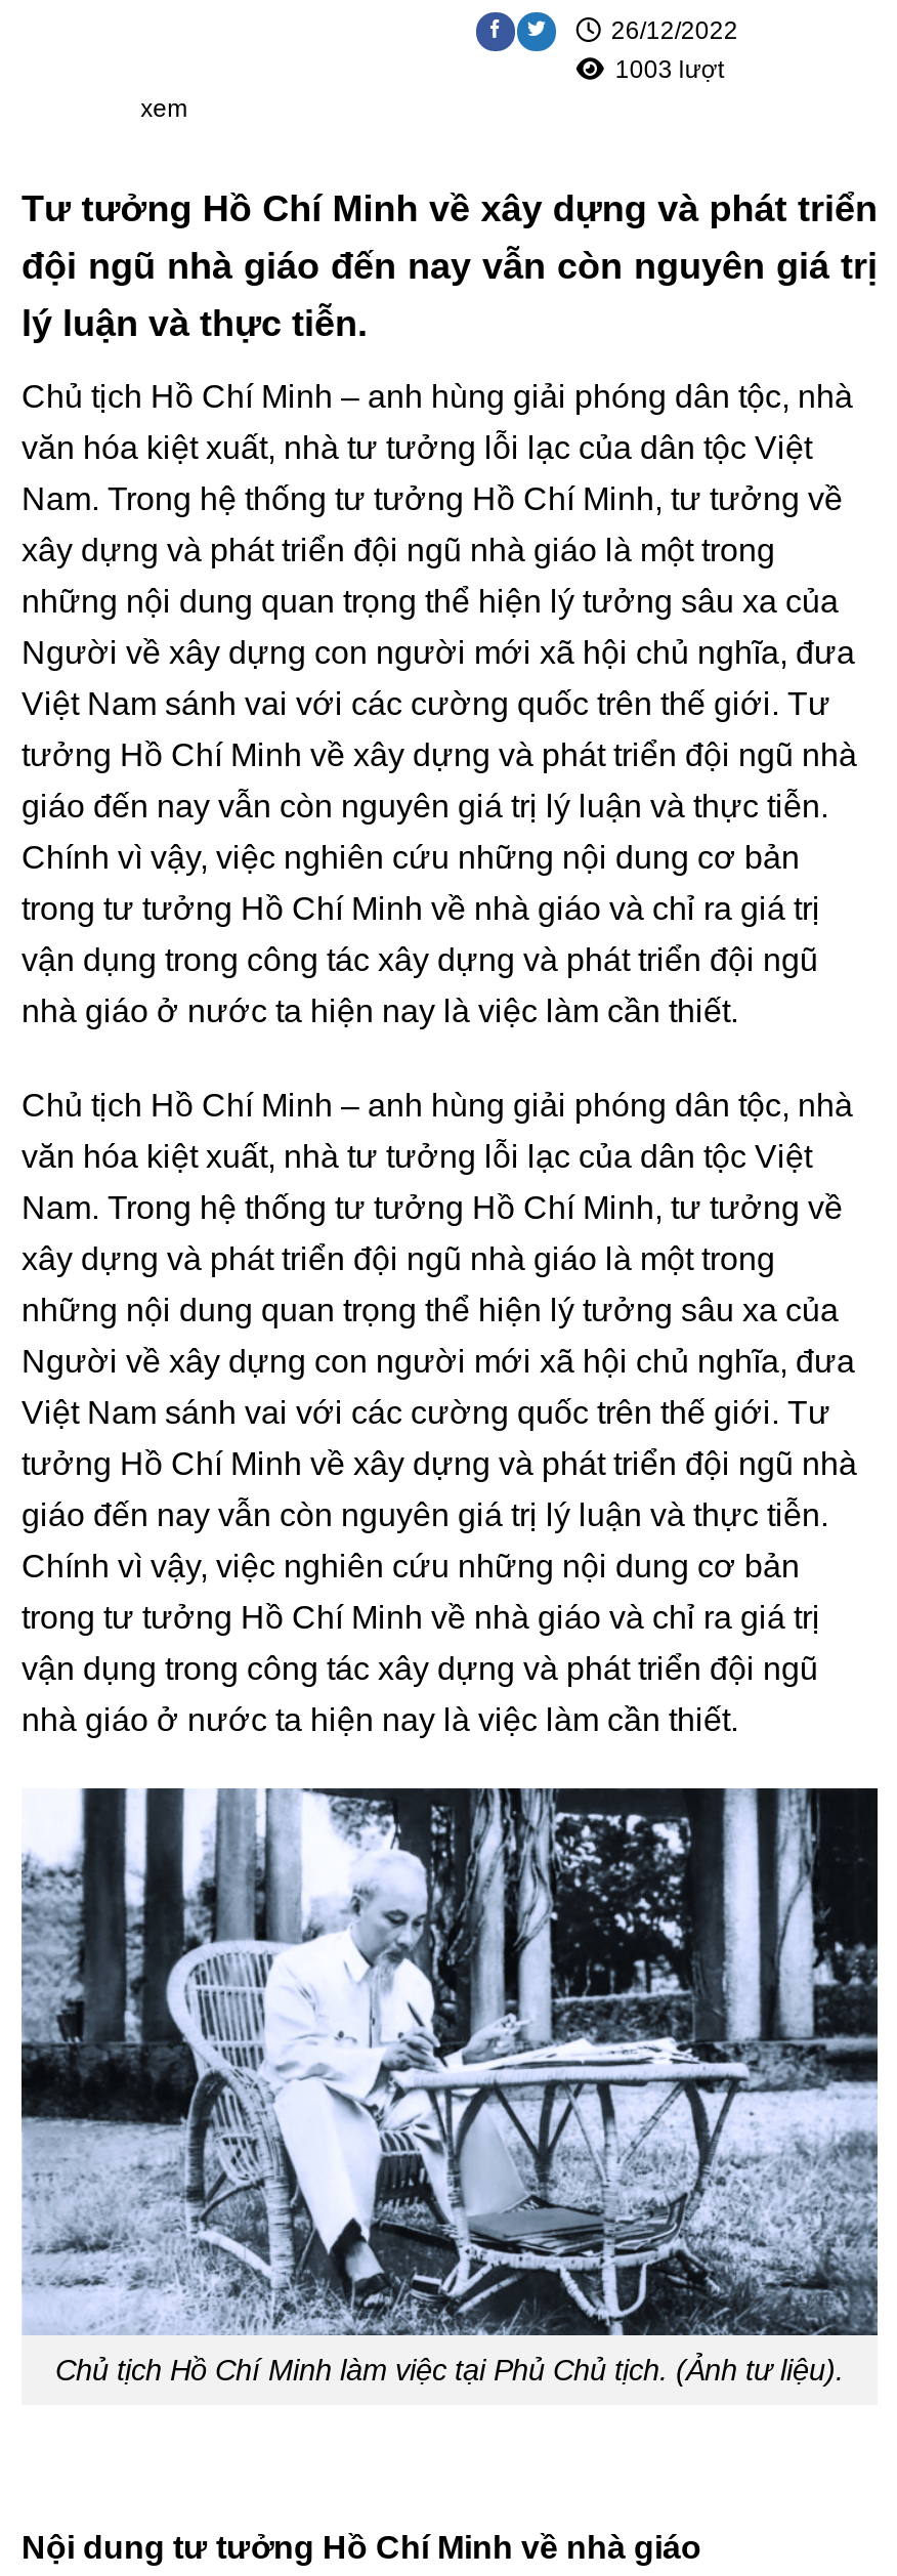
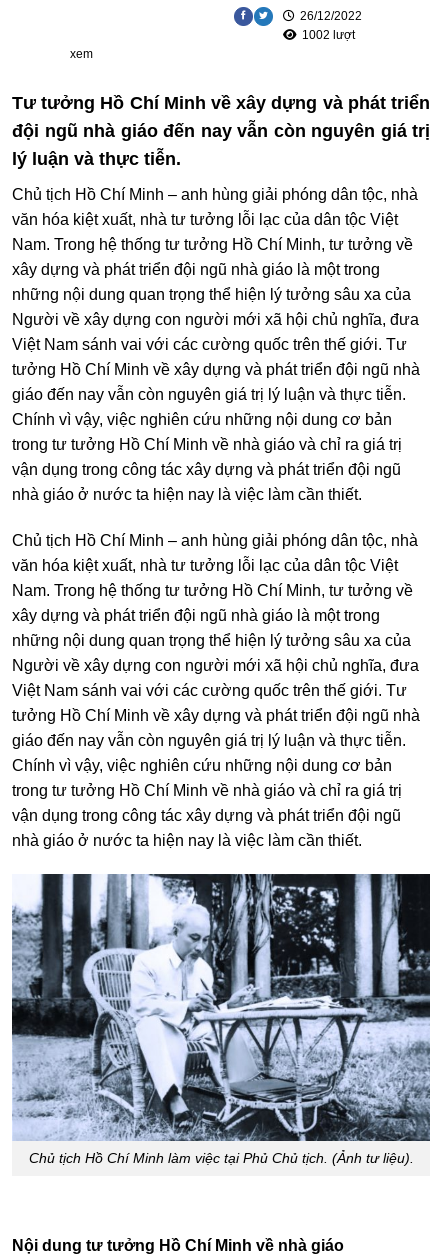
[615,55,724,84] 1003 lượt -> [302,28,355,42] 1002 lượt

